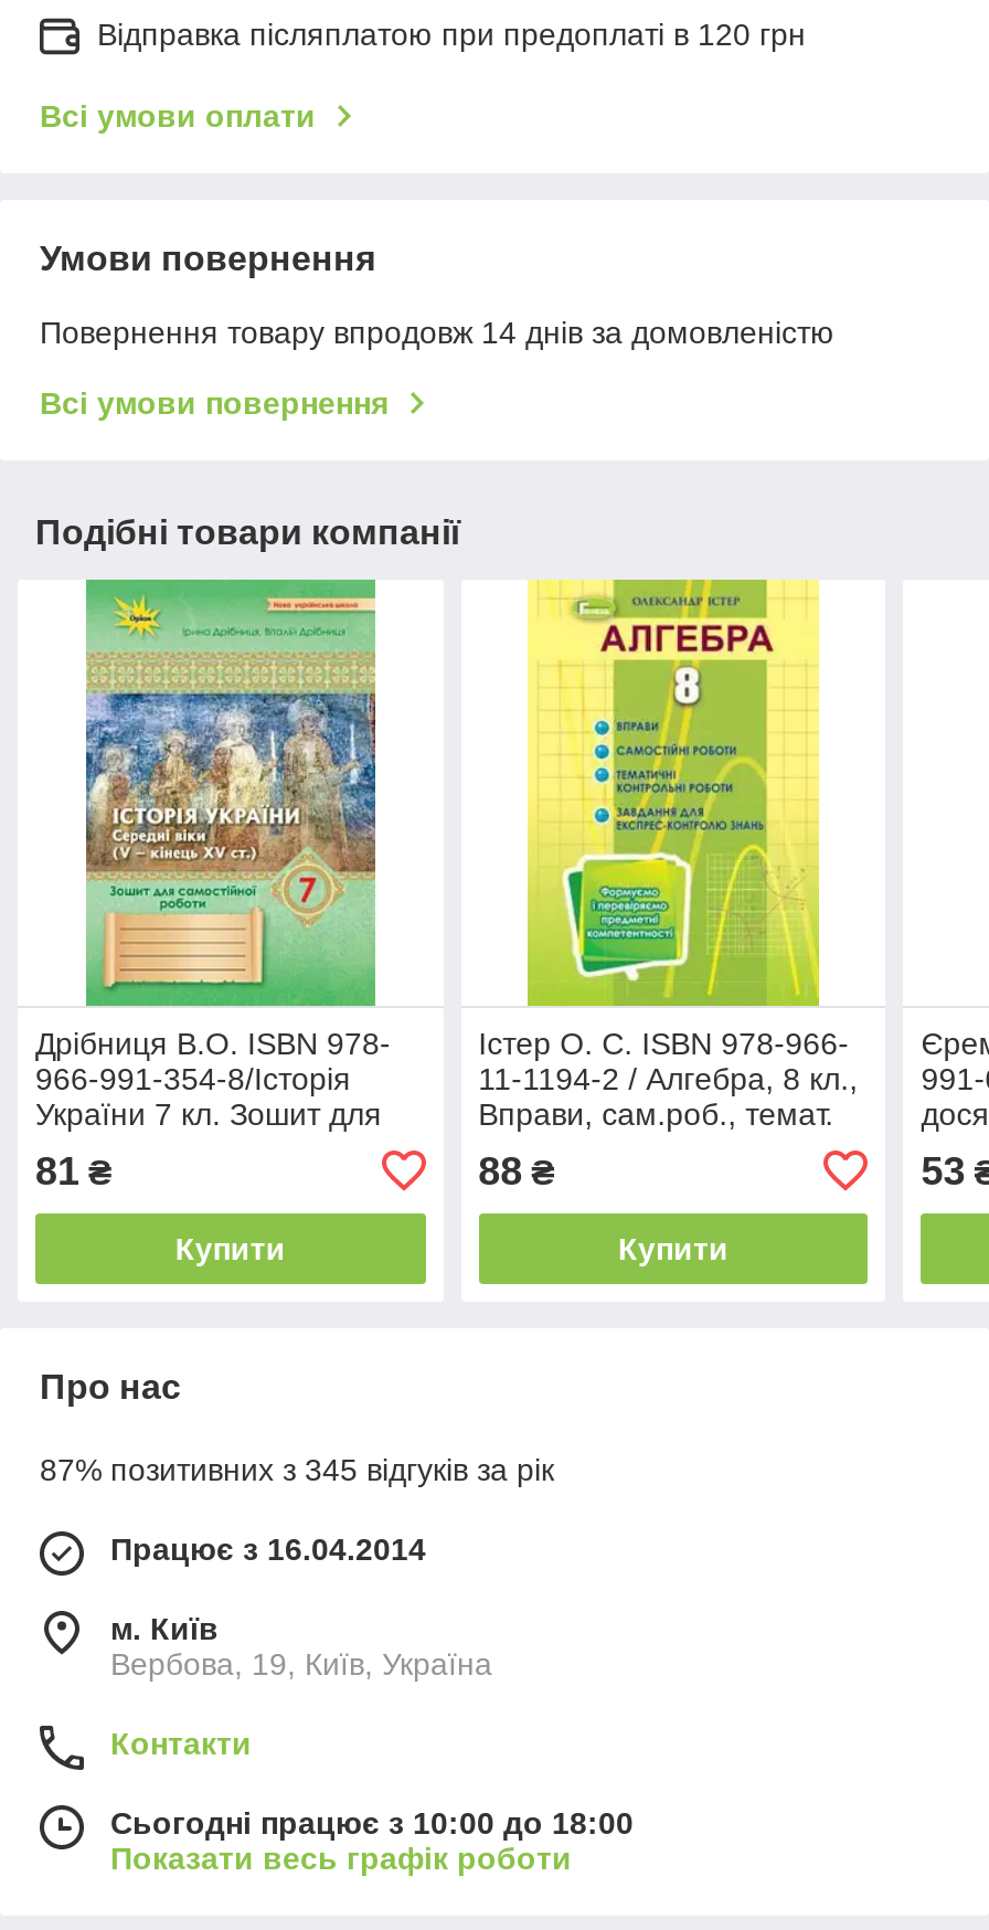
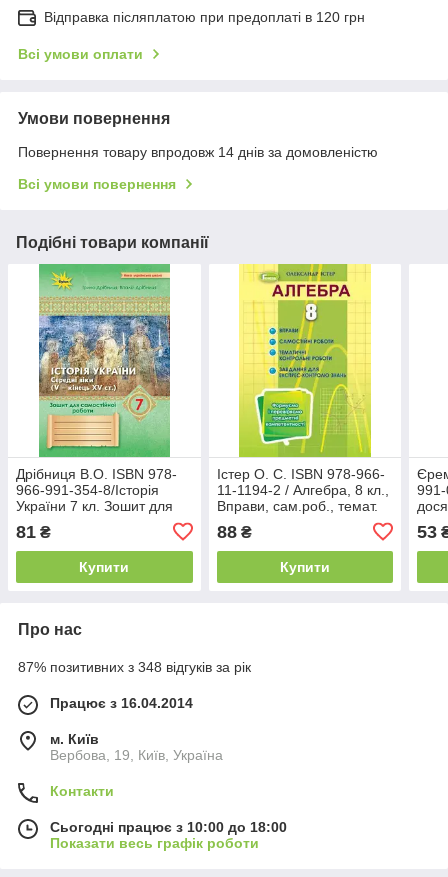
[40,1451,554,1487] 87% позитивних з 345 відгуків за рік -> [18,659,251,675] 87% позитивних з 348 відгуків за рік

